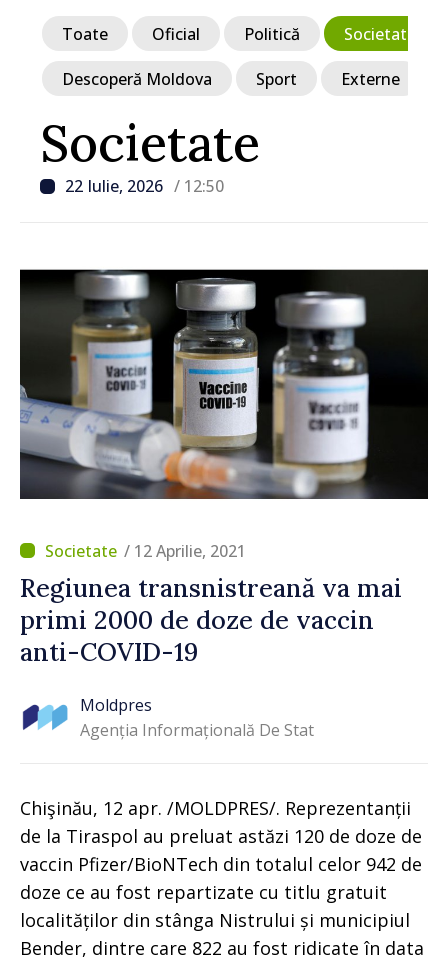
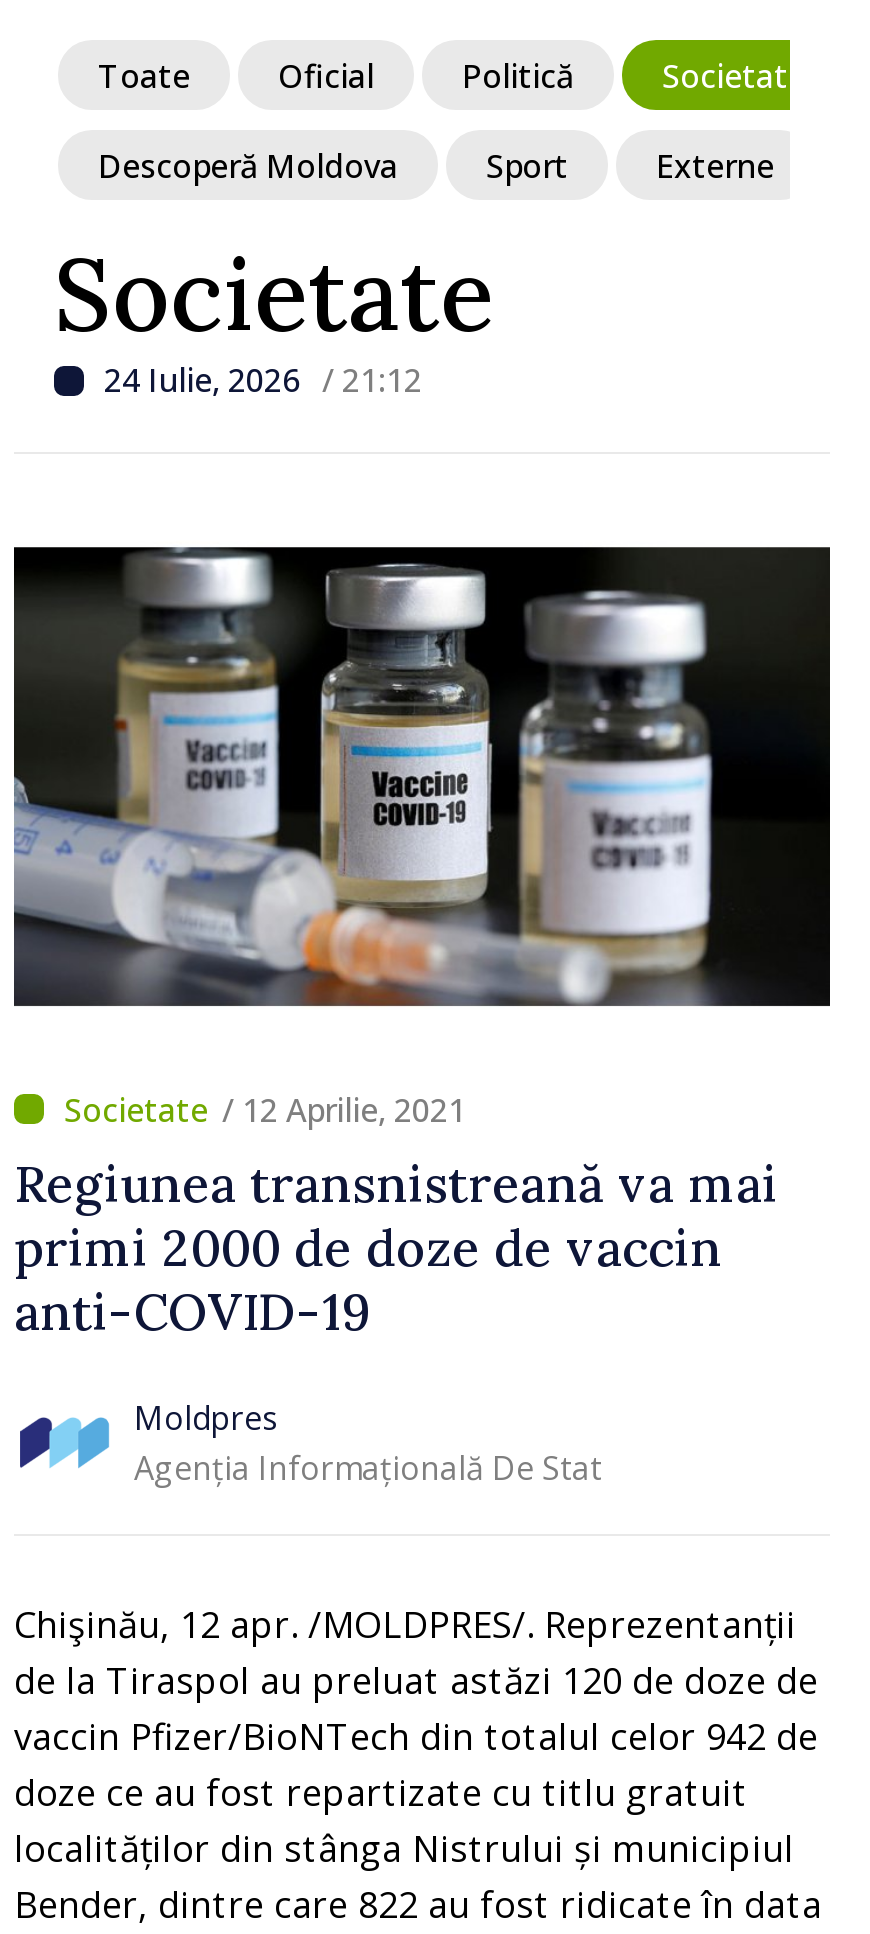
[65,175,224,197] 22 Iulie, 2026 / 12:50 -> [104,358,422,402] 24 Iulie, 2026 / 21:12

